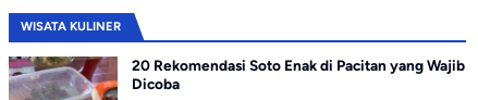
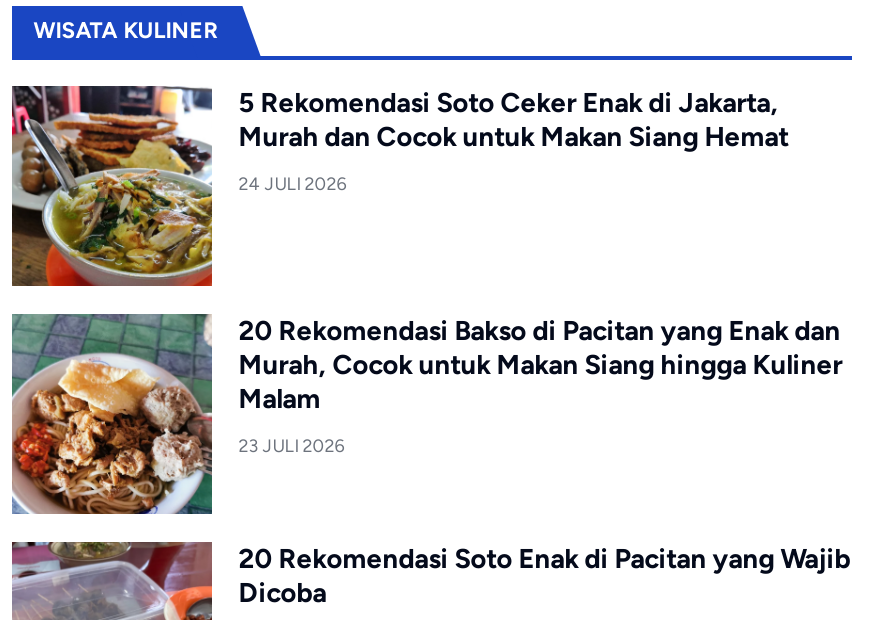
none -> [10,84,788,288] [image] | 5 Rekomendasi Soto Ceker Enak di Jakarta, | Murah dan Cocok untuk Makan Siang Hemat | 24 JULI 2026
none -> [10,312,842,516] [image] | 20 Rekomendasi Bakso di Pacitan yang Enak dan | Murah, Cocok untuk Makan Siang hingga Kuliner | Malam | 23 JULI 2026

